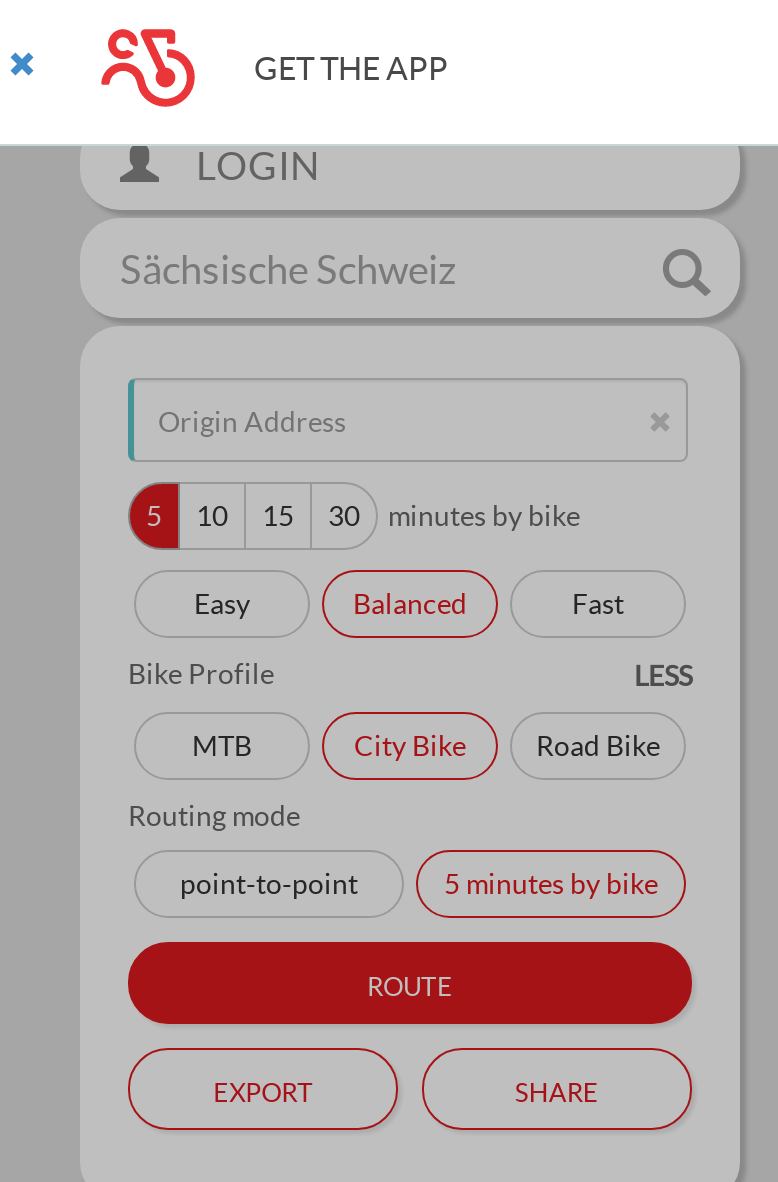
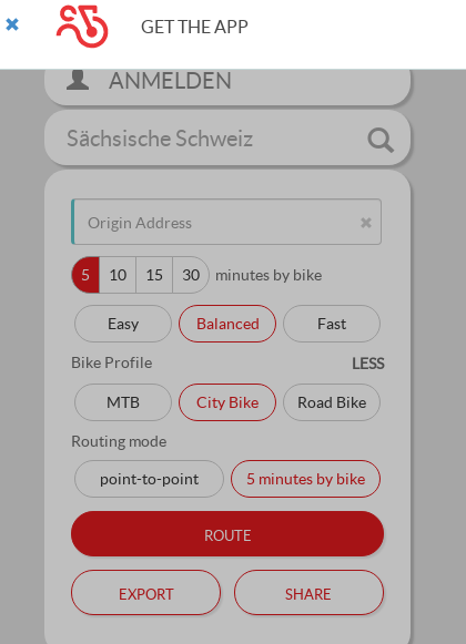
[188,142,320,188] LOGIN -> [104,68,232,93] ANMELDEN

